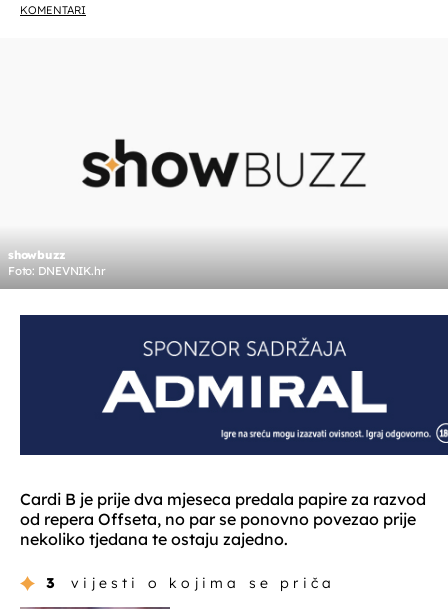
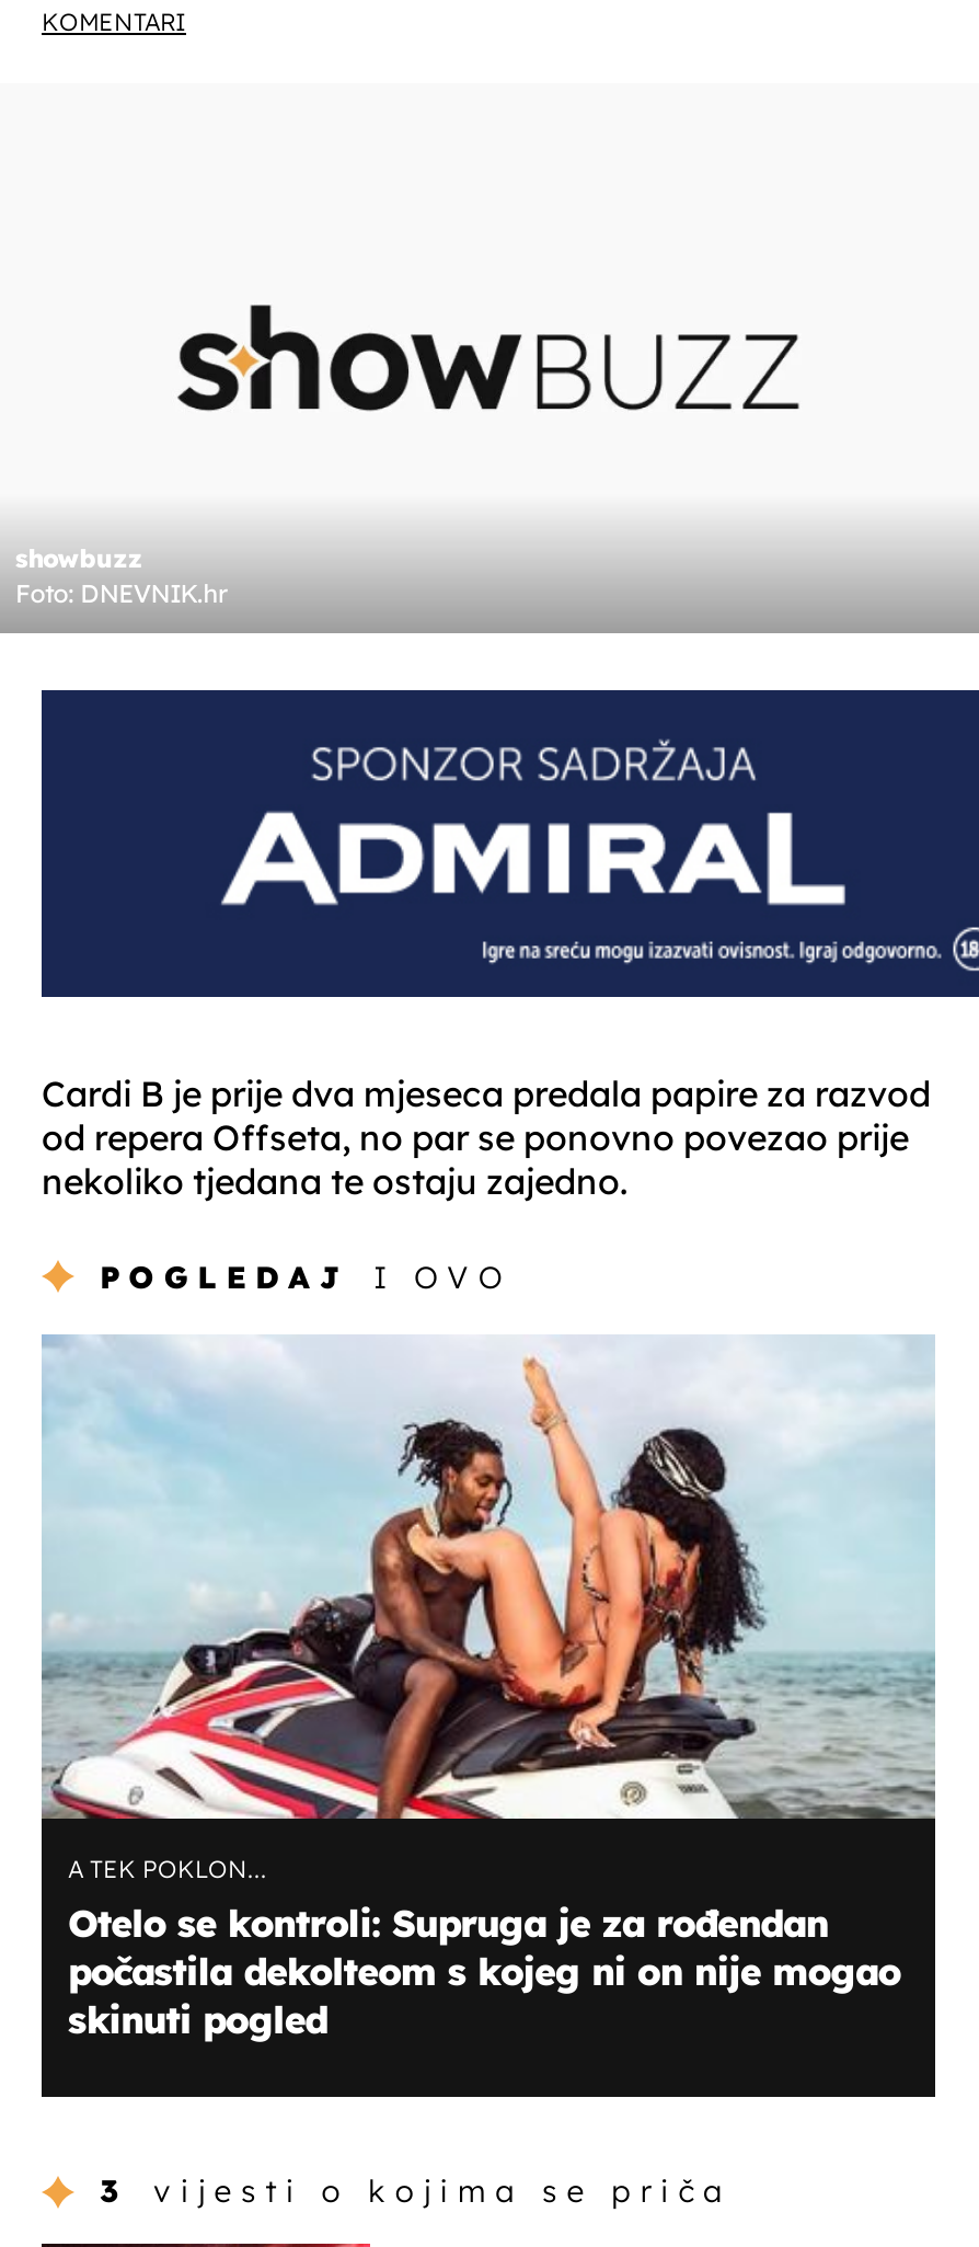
none -> [42,1334,937,2101] [image] | A TEK POKLON... | Otelo se kontroli: Supruga je za rođendan | počastila dekolteom s kojeg ni on nije mogao | skinuti pogled
none -> [100,1258,511,1298] POGLEDAJ | I OVO

